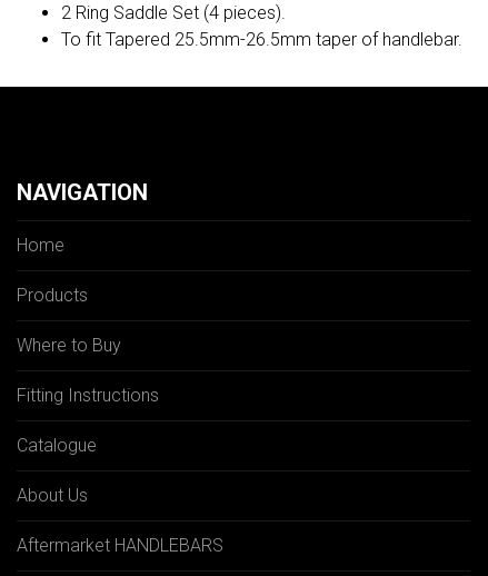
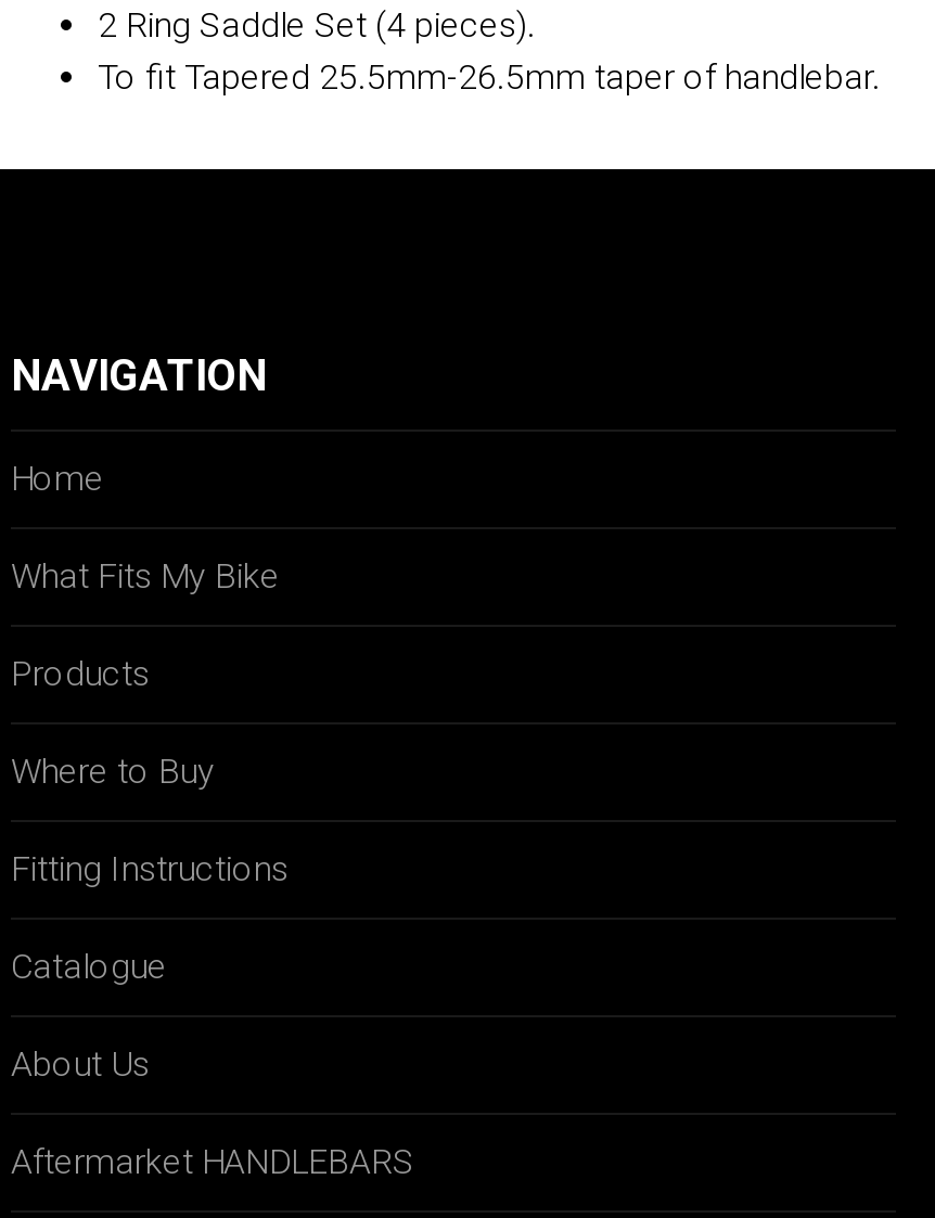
none -> [11,556,280,597] What Fits My Bike

